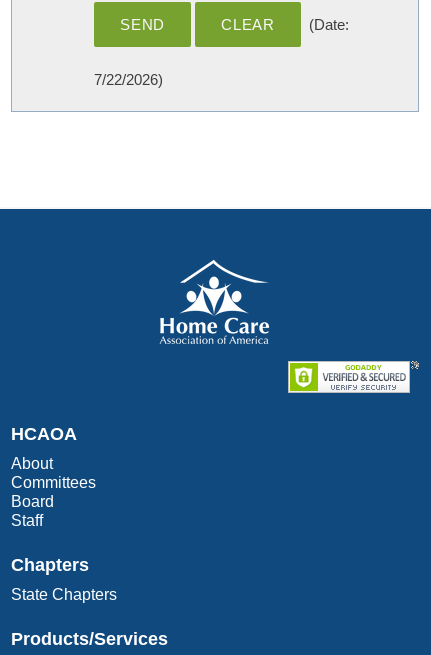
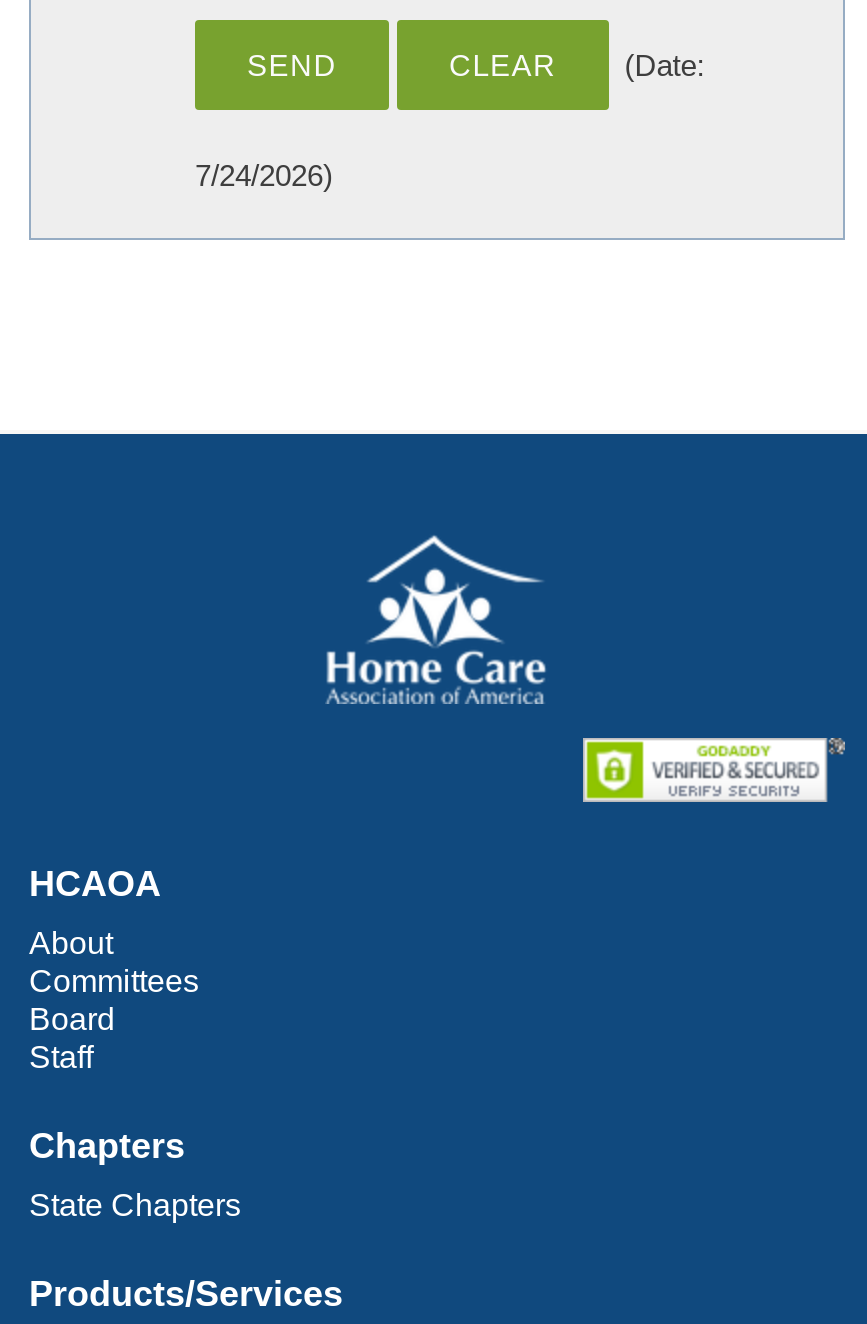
[94,71,163,88] 7/22/2026) -> [195,158,333,192] 7/24/2026)

